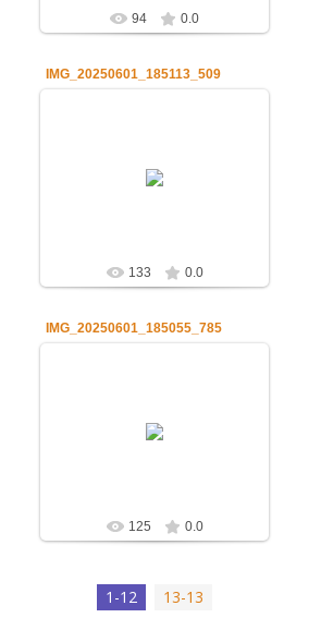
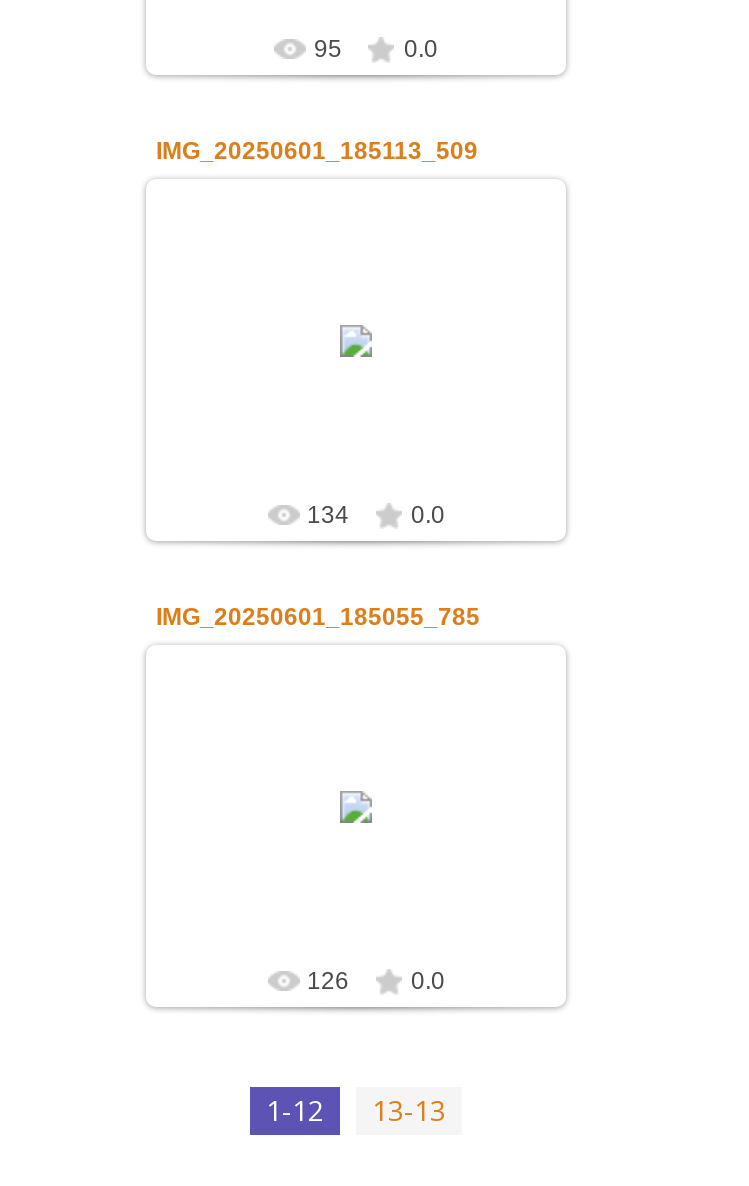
[132,11,147,26] 94 -> [314,35,342,63] 95
[128,265,151,280] 133 -> [307,501,349,529] 134
[128,519,151,534] 125 -> [307,967,349,995] 126

